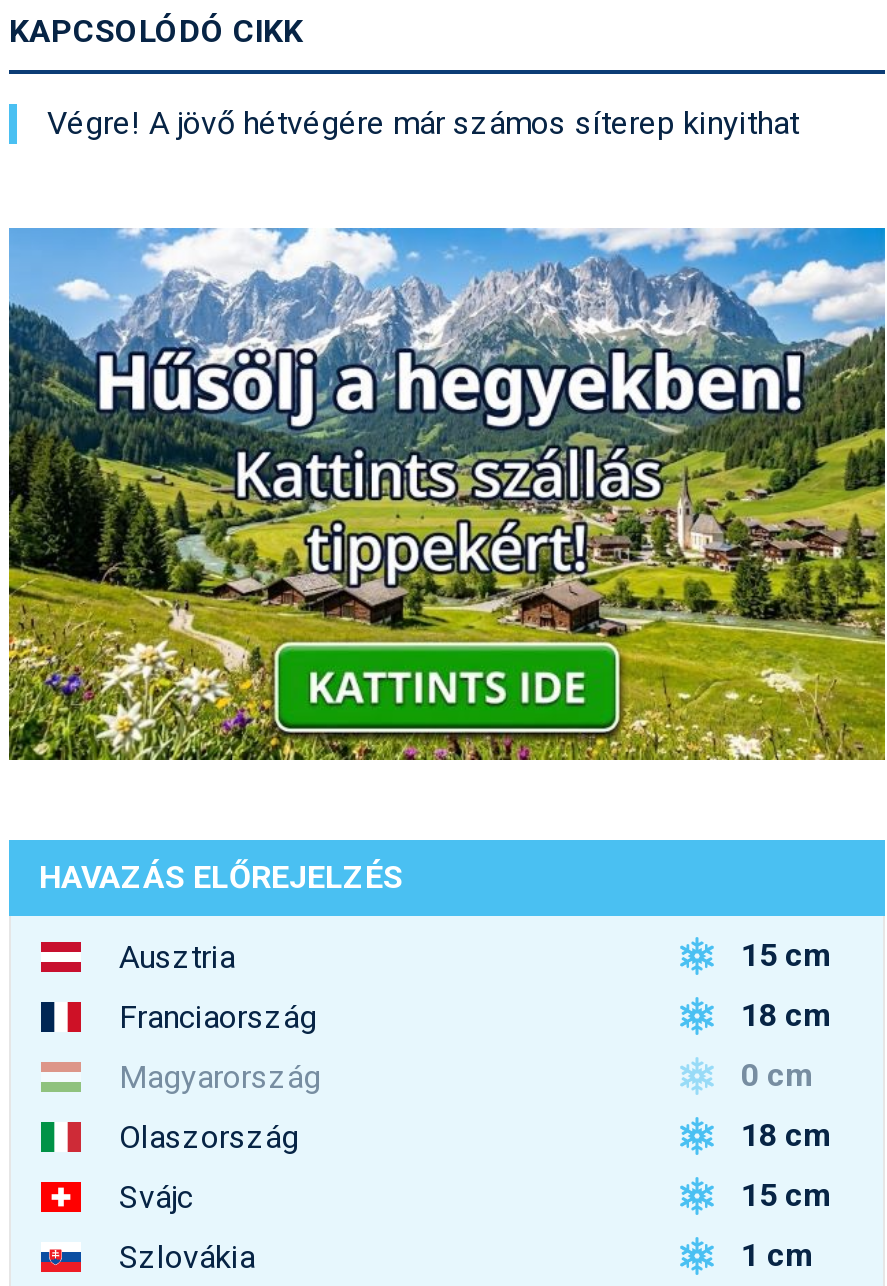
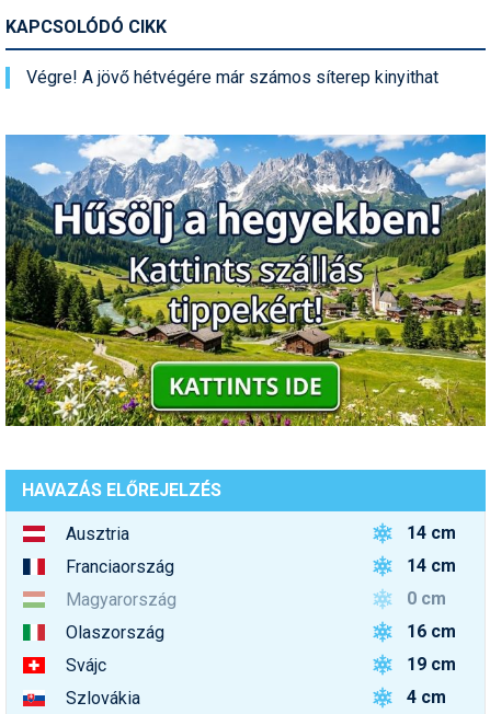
[741,937,831,975] 15 cm -> [407,523,456,543] 14 cm
[741,997,831,1035] 18 cm -> [407,556,456,576] 14 cm
[741,1117,831,1155] 18 cm -> [407,621,456,642] 16 cm
[741,1177,831,1215] 15 cm -> [407,654,456,675] 19 cm
[741,1237,813,1275] 1 cm -> [407,687,446,708] 4 cm

